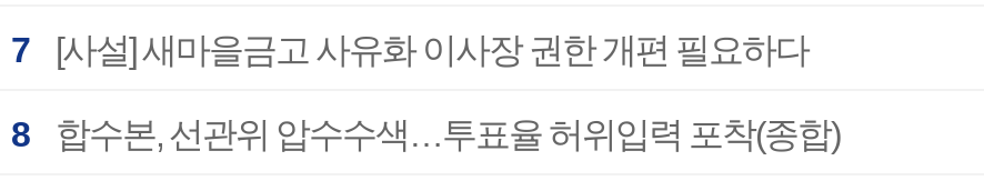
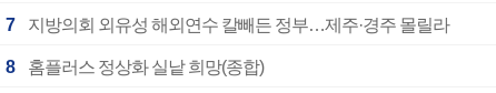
[56,31,809,69] [사설] 새마을금고 사유화 이사장 권한 개편 필요하다 -> [28,15,449,34] 지방의회 외유성 해외연수 칼빼든 정부…제주·경주 몰릴라
[56,115,840,153] 합수본, 선관위 압수수색…투표율 허위입력 포착(종합) -> [28,58,264,76] 홈플러스 정상화 실낱 희망(종합)

